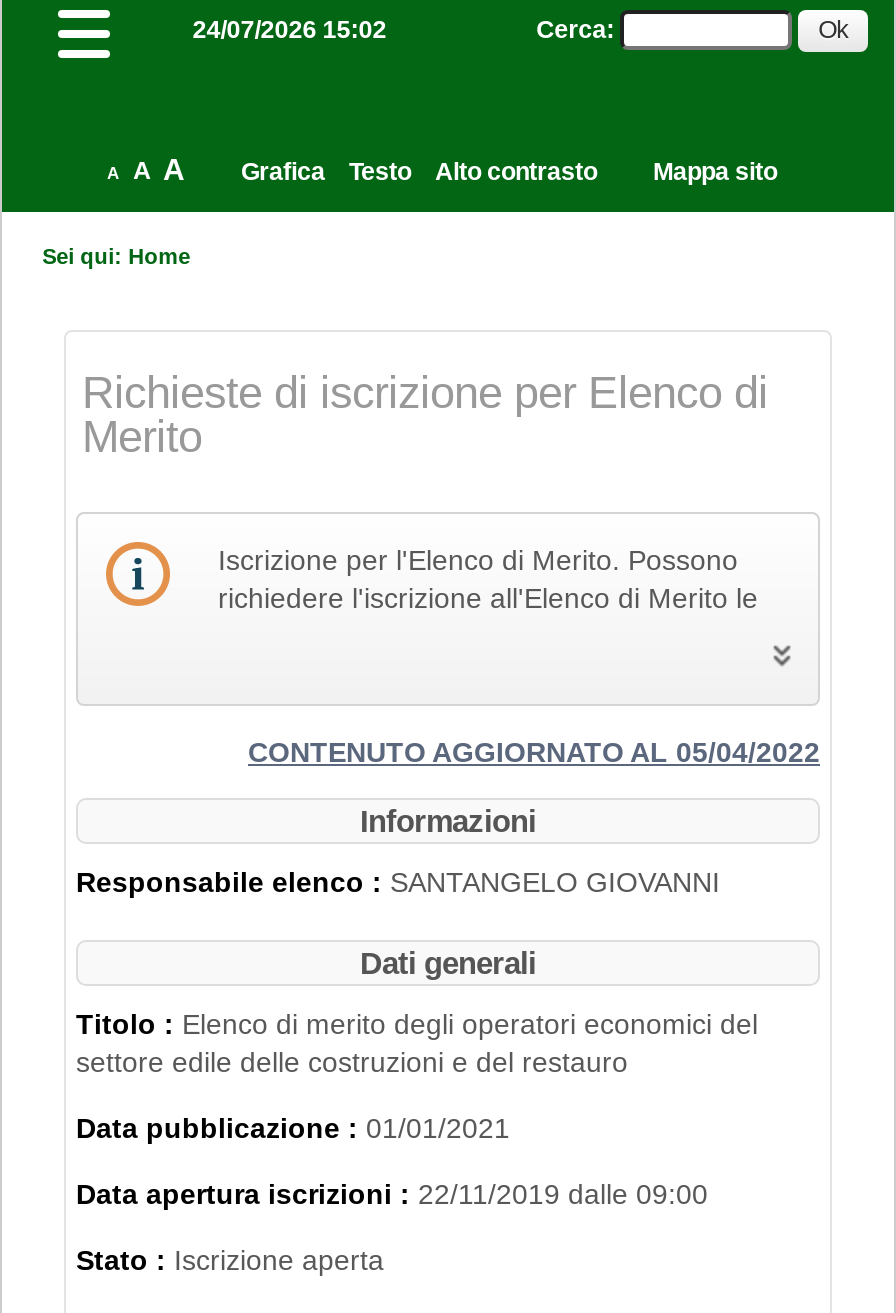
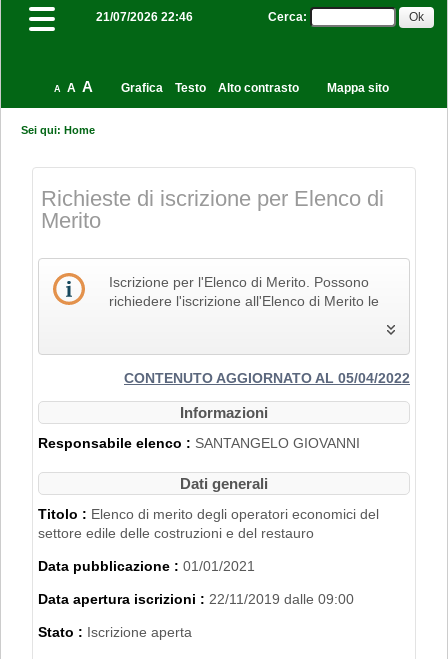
[193,16,387,44] 24/07/2026 15:02 -> [96,10,193,24] 21/07/2026 22:46

